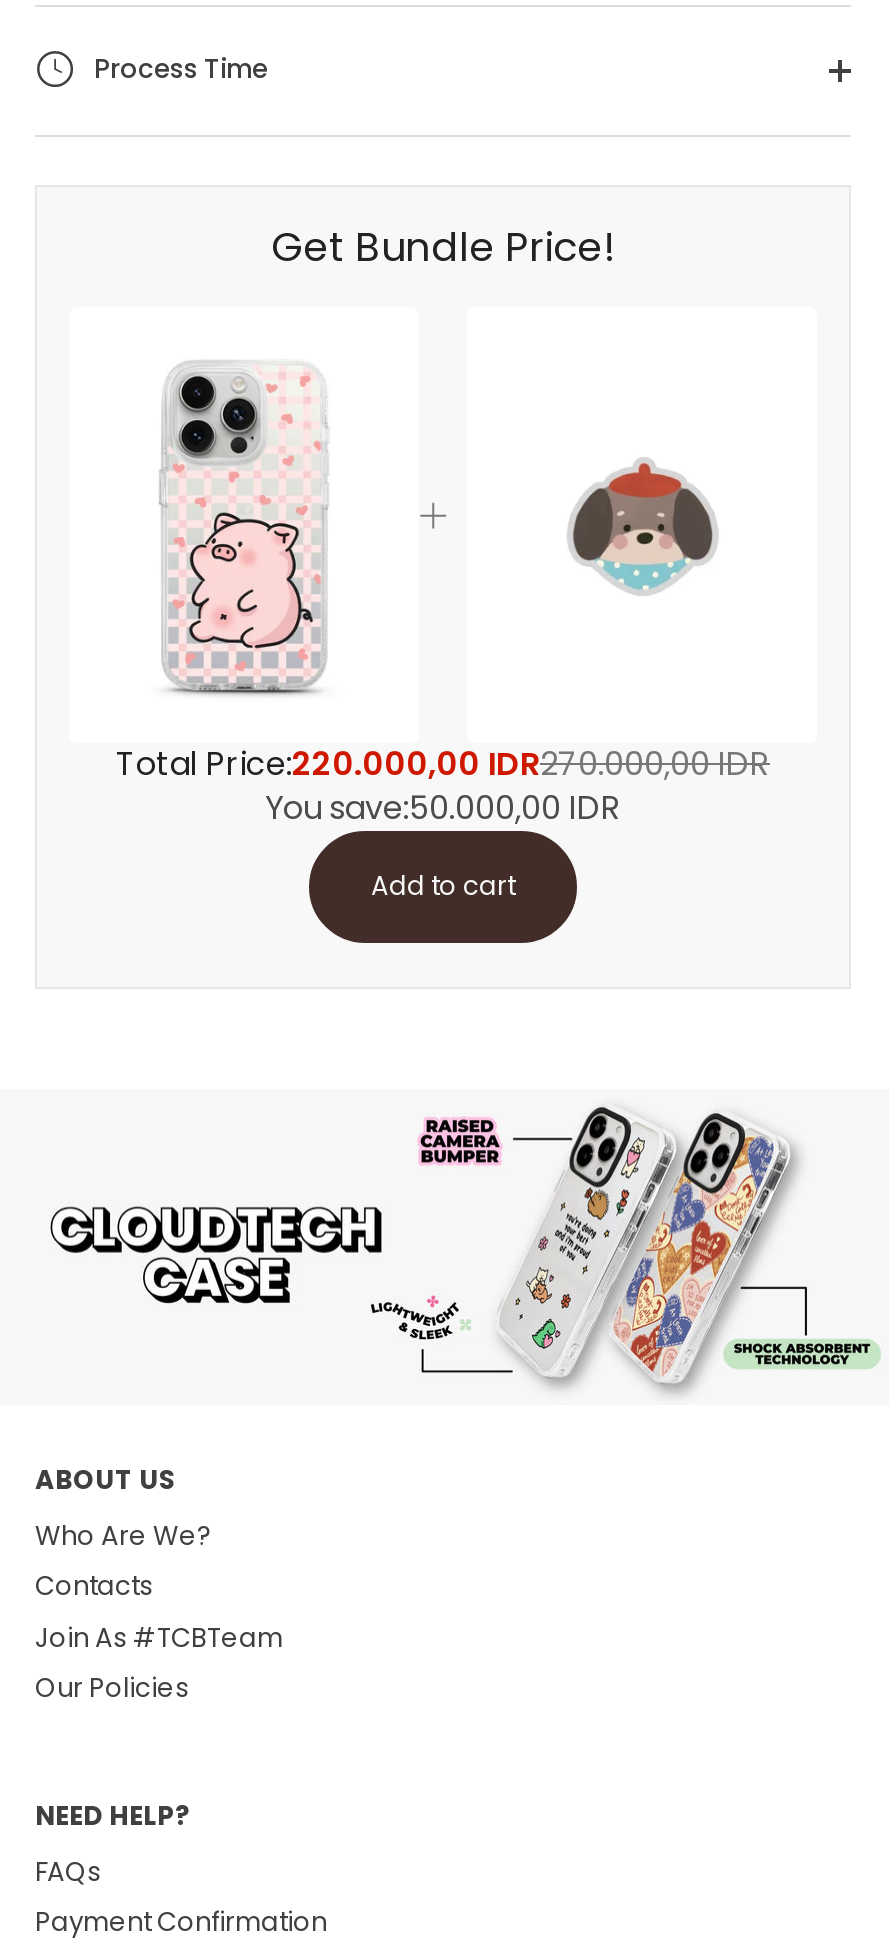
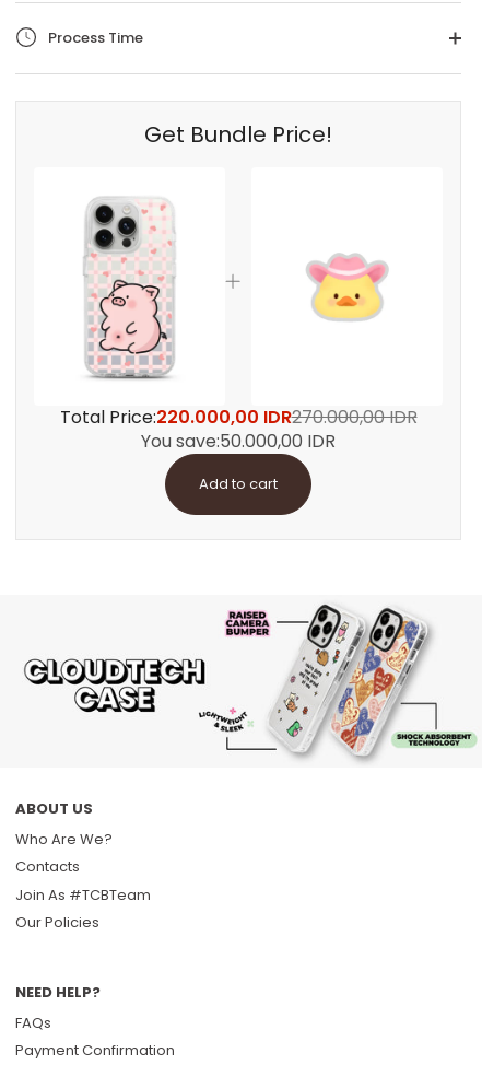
[567,457,719,595] [image] -> [306,250,388,324] [image]

